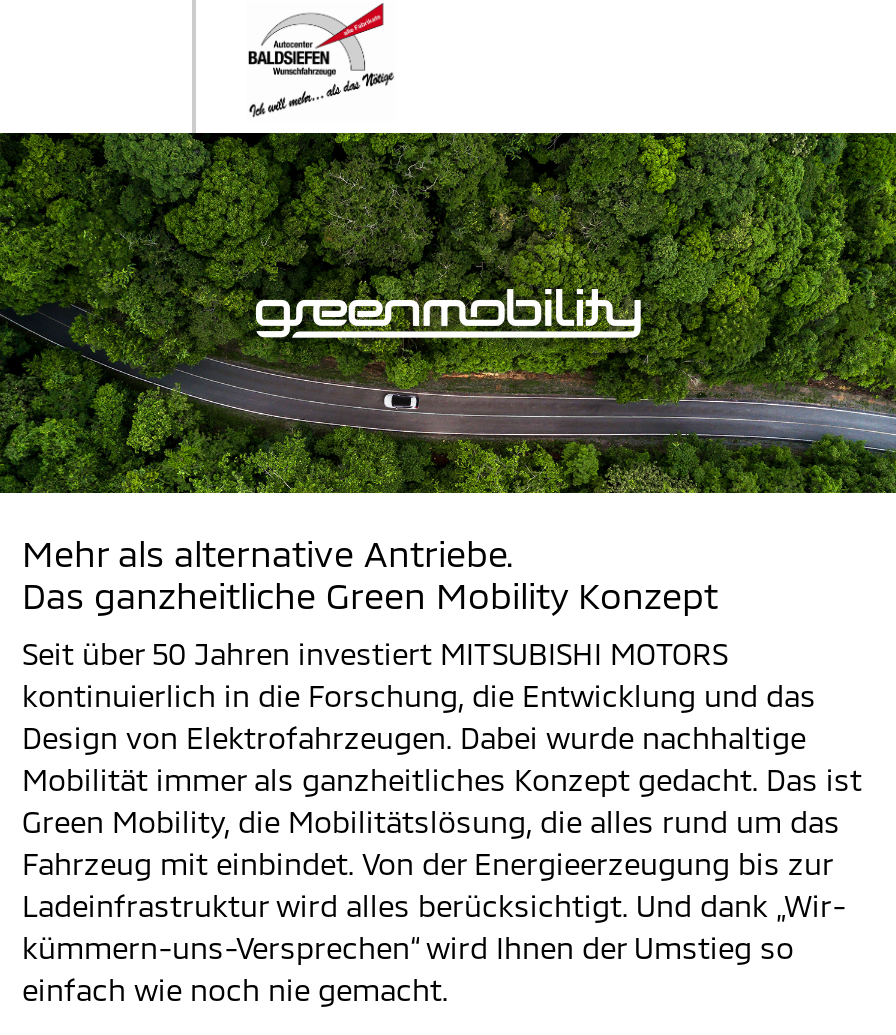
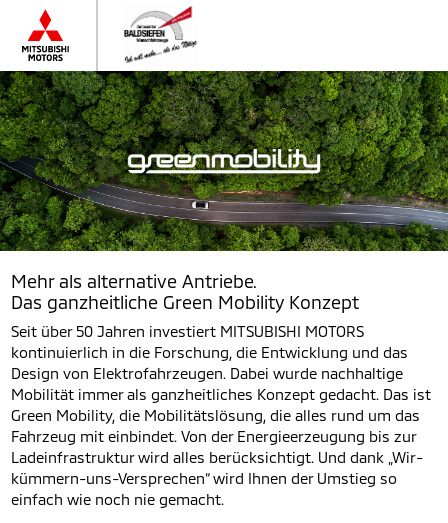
none -> [21,9,70,62] [image]

